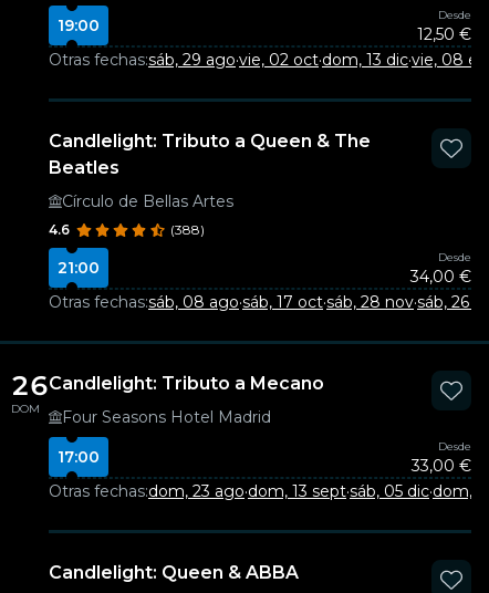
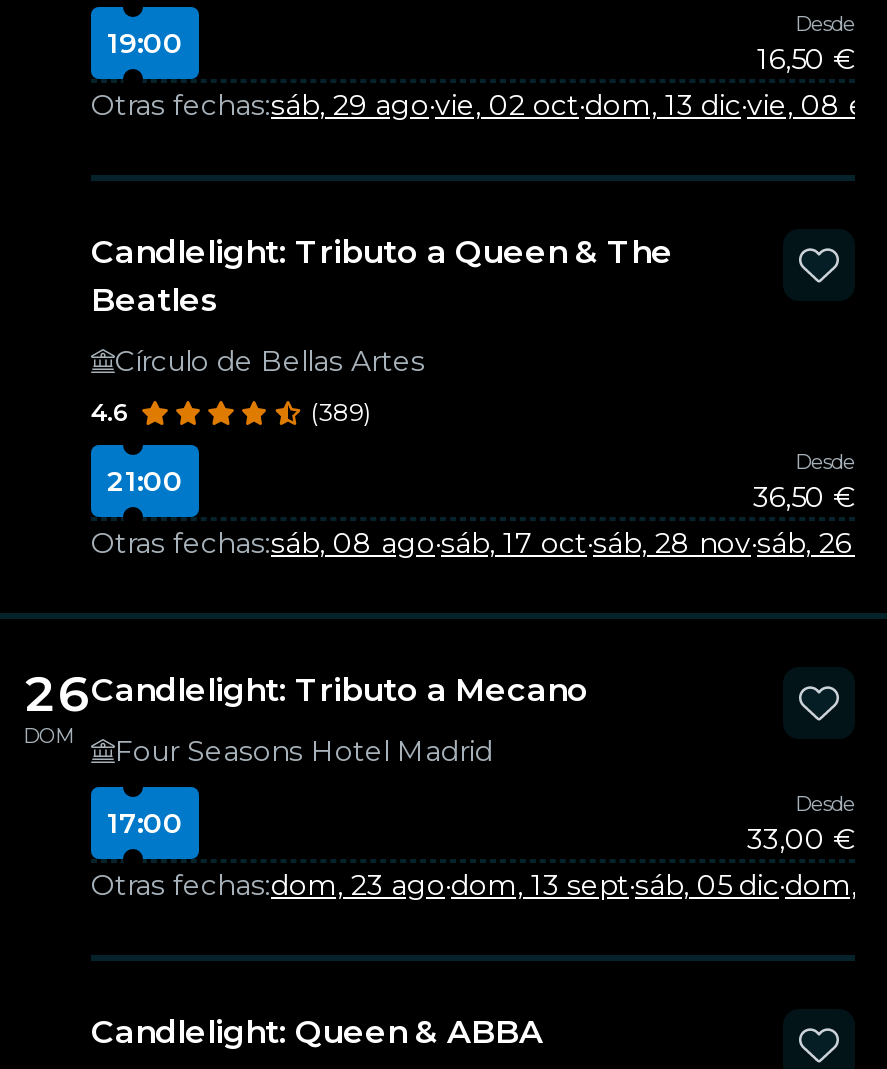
[417,24,471,44] 12,50 € -> [757,41,855,77] 16,50 €
[170,221,205,238] (388) -> [311,397,371,427] (389)
[410,267,471,287] 34,00 € -> [753,479,855,515] 36,50 €

